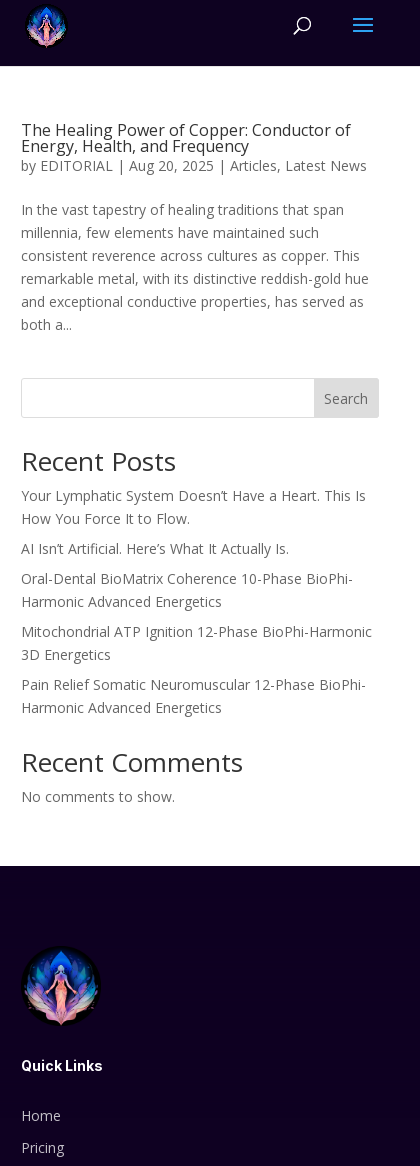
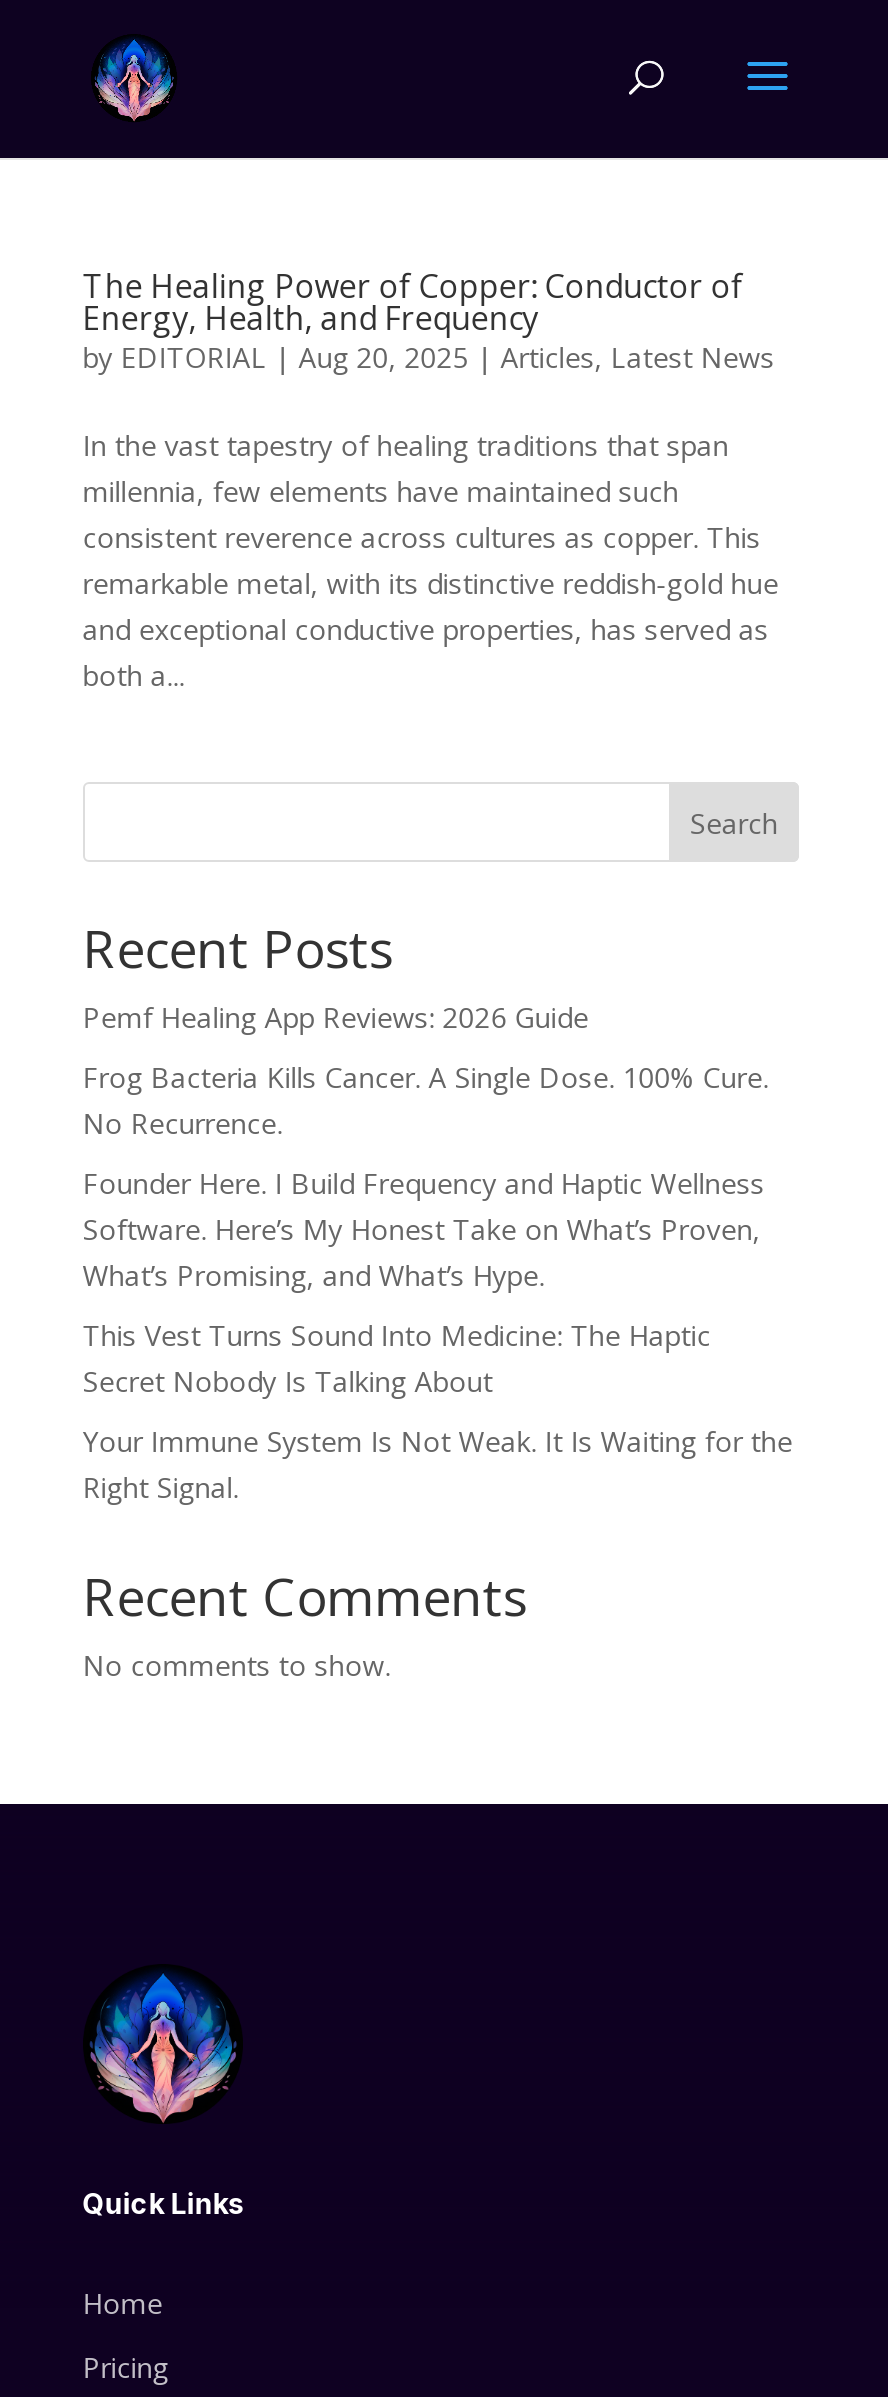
[21,486,366,528] Your Lymphatic System Doesn’t Have a Heart. This Is | How You Force It to Flow. -> [83,998,589,1036] Pemf Healing App Reviews: 2026 Guide
[21,539,289,558] AI Isn’t Artificial. Here’s What It Actually Is. -> [83,1058,769,1142] Frog Bacteria Kills Cancer. A Single Dose. 100% Cure. | No Recurrence.
[21,569,353,611] Oral-Dental BioMatrix Coherence 10-Phase BioPhi- | Harmonic Advanced Energetics -> [83,1164,765,1294] Founder Here. I Build Frequency and Haptic Wellness | Software. Here’s My Honest Take on What’s Proven, | What’s Promising, and What’s Hype.
[21,622,372,664] Mitochondrial ATP Ignition 12-Phase BioPhi-Harmonic | 3D Energetics -> [83,1316,711,1400] This Vest Turns Sound Into Medicine: The Haptic | Secret Nobody Is Talking About
[21,675,366,717] Pain Relief Somatic Neuromuscular 12-Phase BioPhi- | Harmonic Advanced Energetics -> [83,1422,793,1506] Your Immune System Is Not Weak. It Is Waiting for the | Right Signal.

